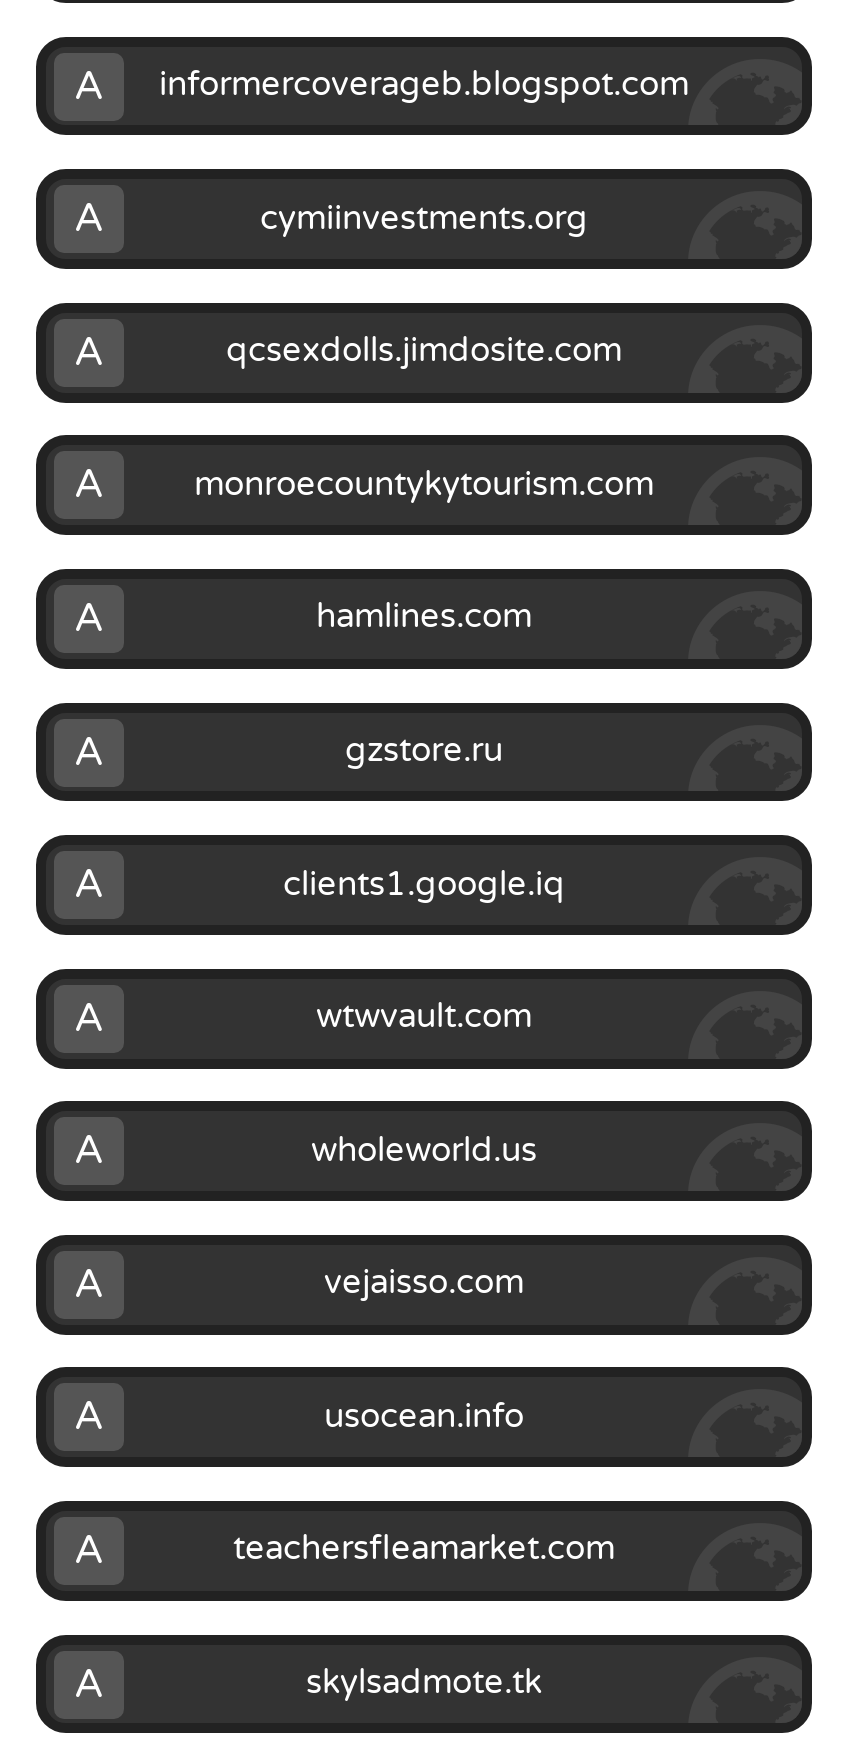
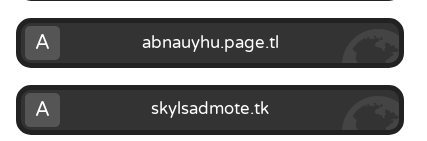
[74,65,689,1575] informercoverageb.blogspot.com | A | cymiinvestments.org | A | qcsexdolls.jimdosite.com | A | monroecountykytourism.com | A | hamlines.com | A | gzstore.ru | A | clients1.google.iq | A | wtwvault.com | A | wholeworld.us | A | vejaisso.com | A | usocean.info | A | teachersfleamarket.com -> [141,33,278,53] abnauyhu.page.tl

